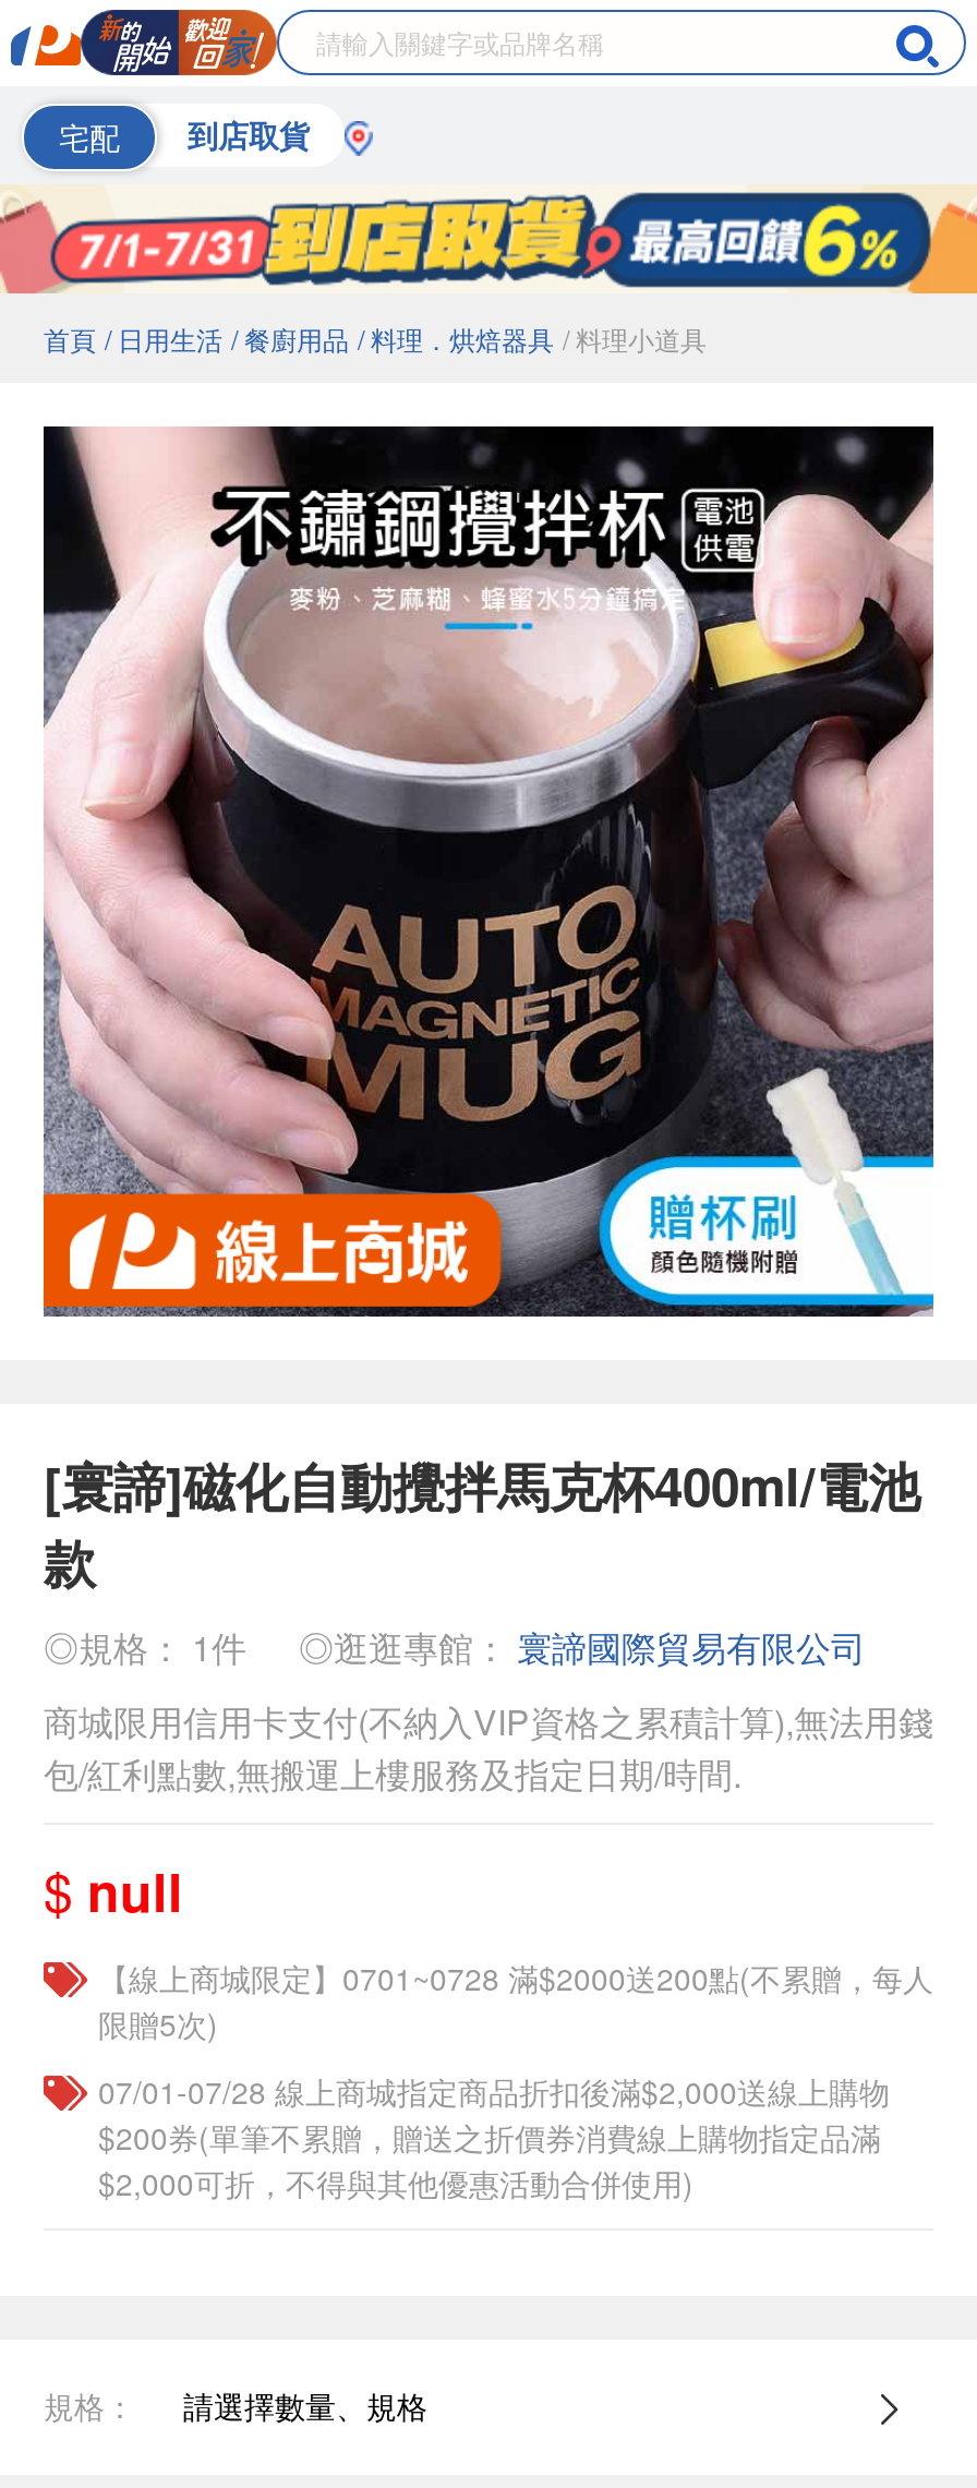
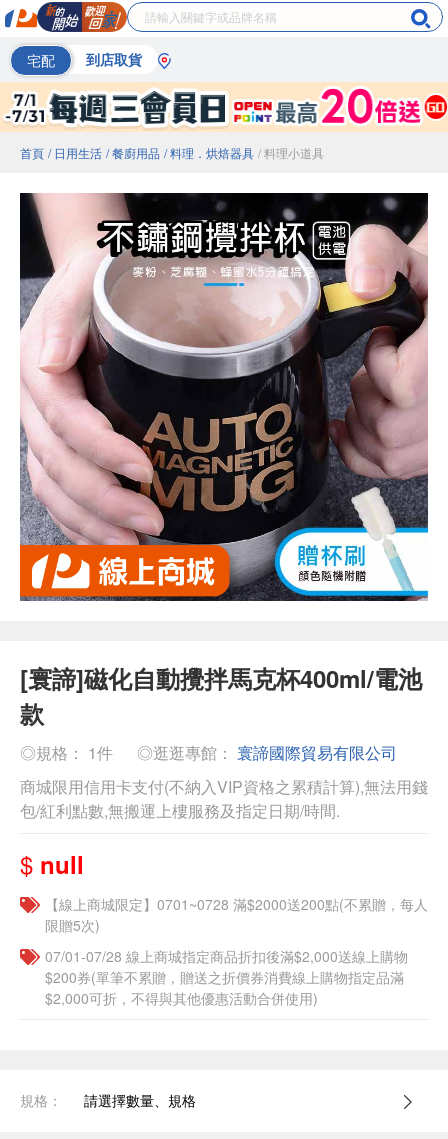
[7,189,970,293] [image] -> [3,83,445,131] [image]

